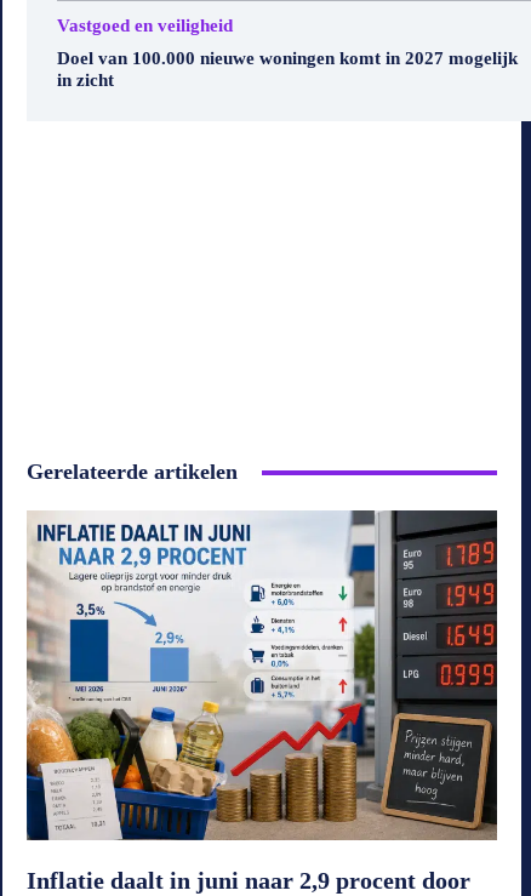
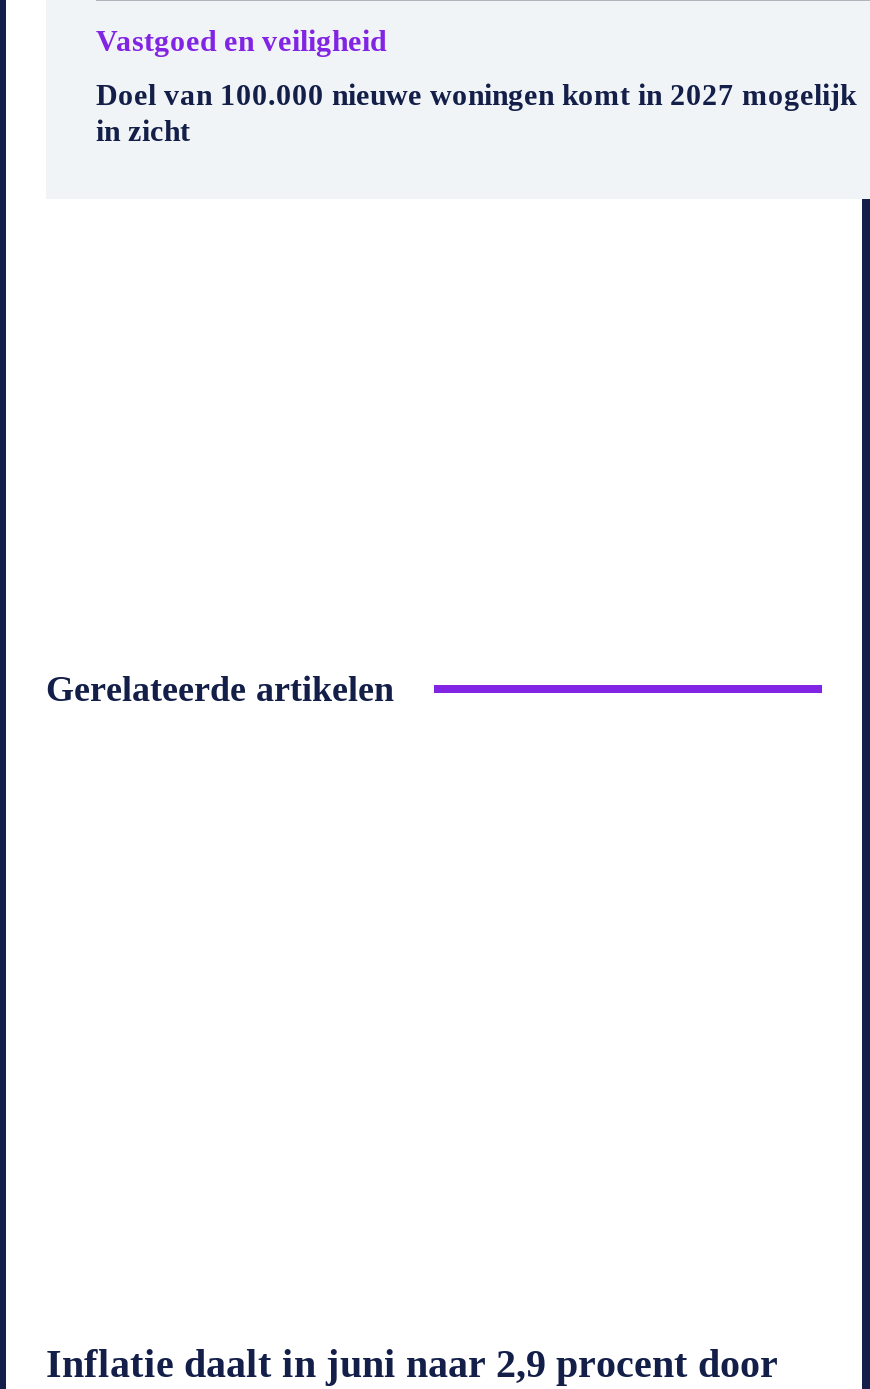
[25,509,498,841] [image] -> none

